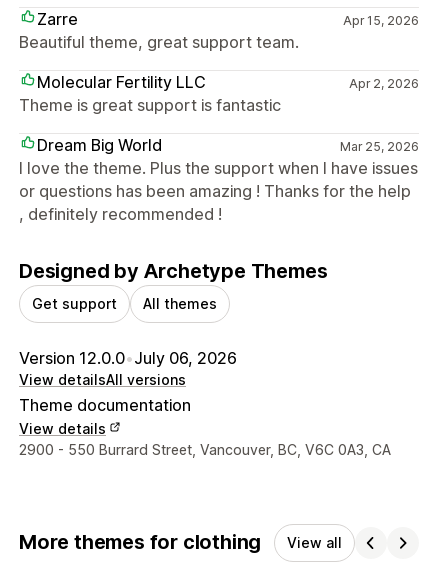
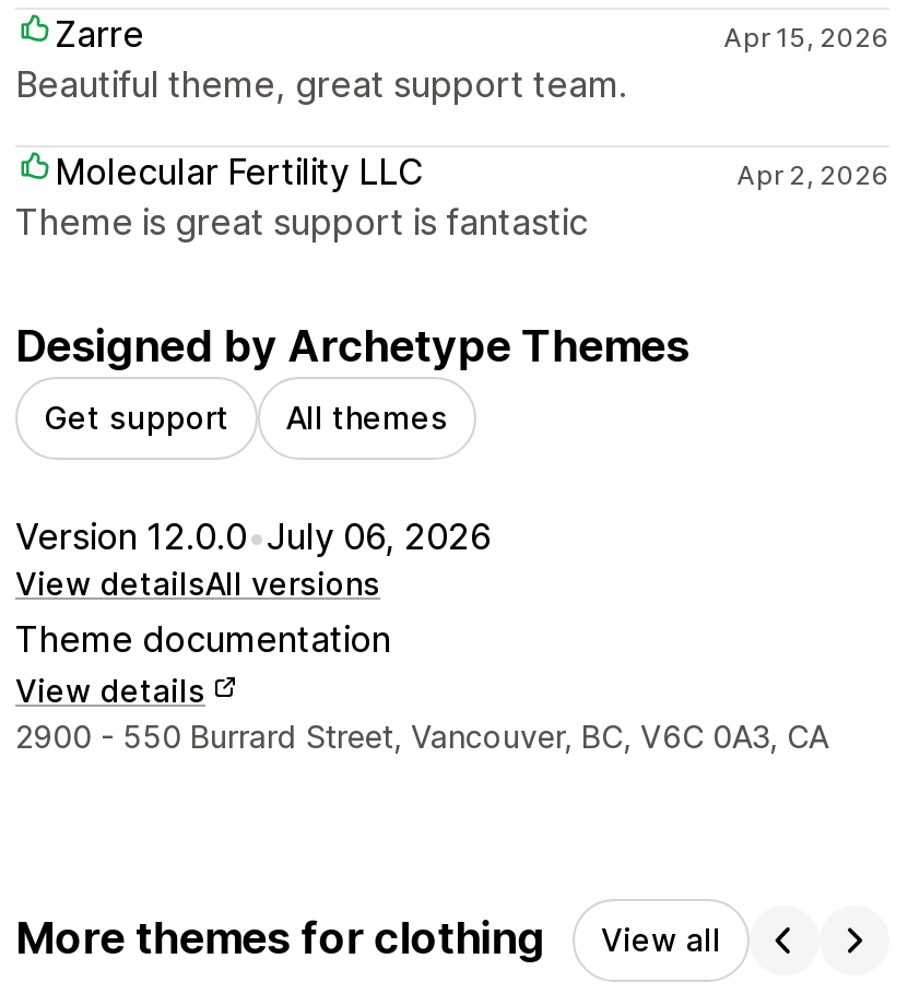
[19,135,419,224] Dream Big World | Mar 25, 2026 | I love the theme. Plus the support when I have issues | or questions has been amazing ! Thanks for the help | , definitely recommended ! -> none

